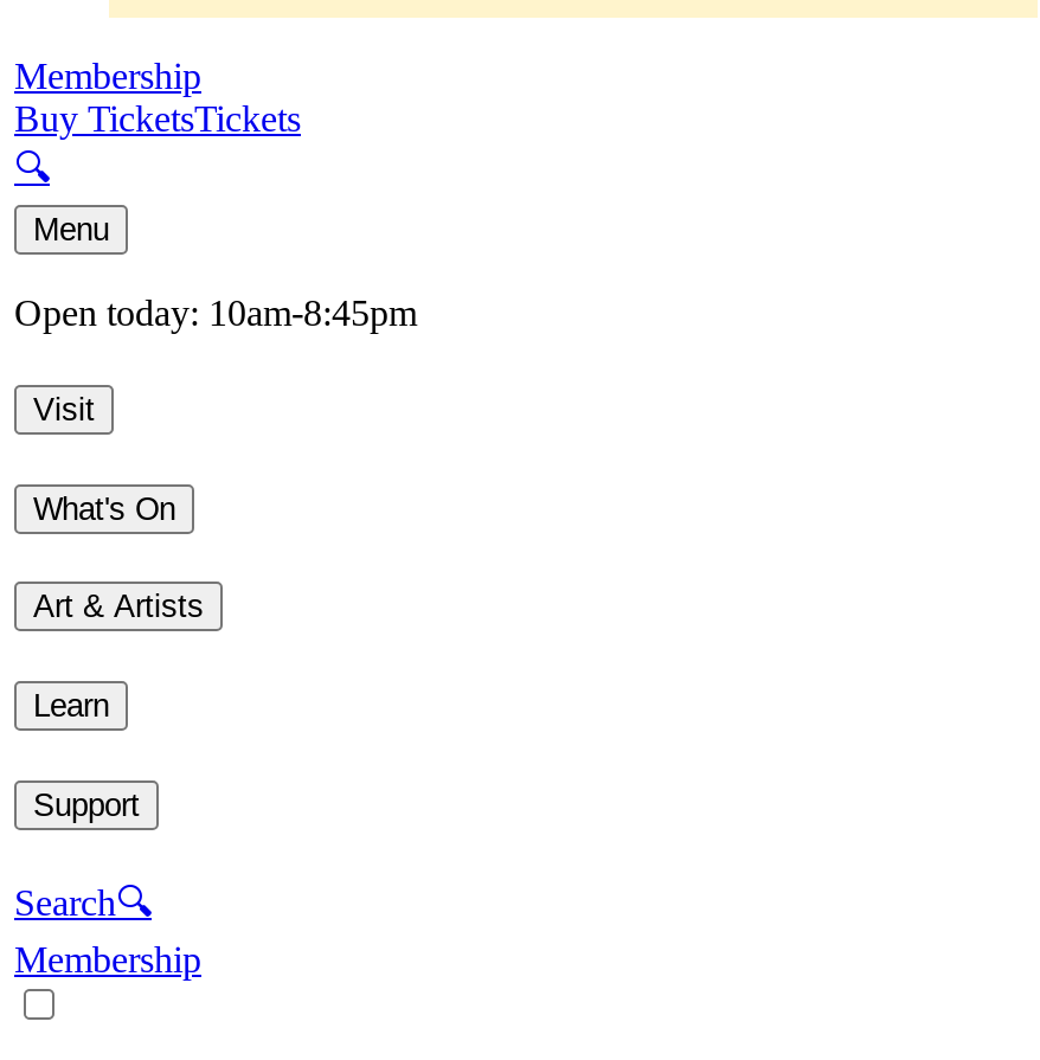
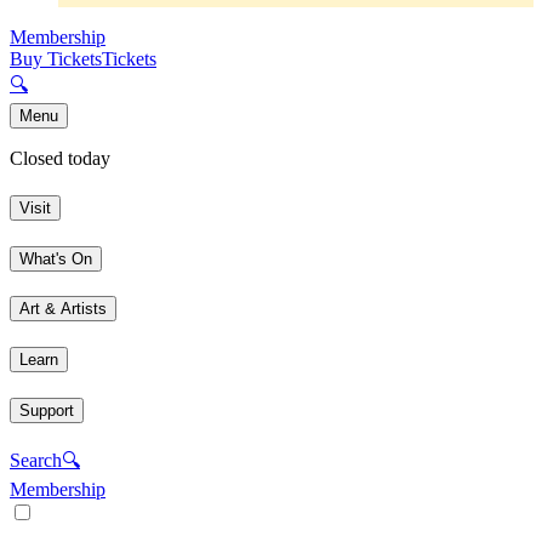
[14,293,417,334] Open today: 10am-8:45pm -> [10,148,110,169] Closed today

